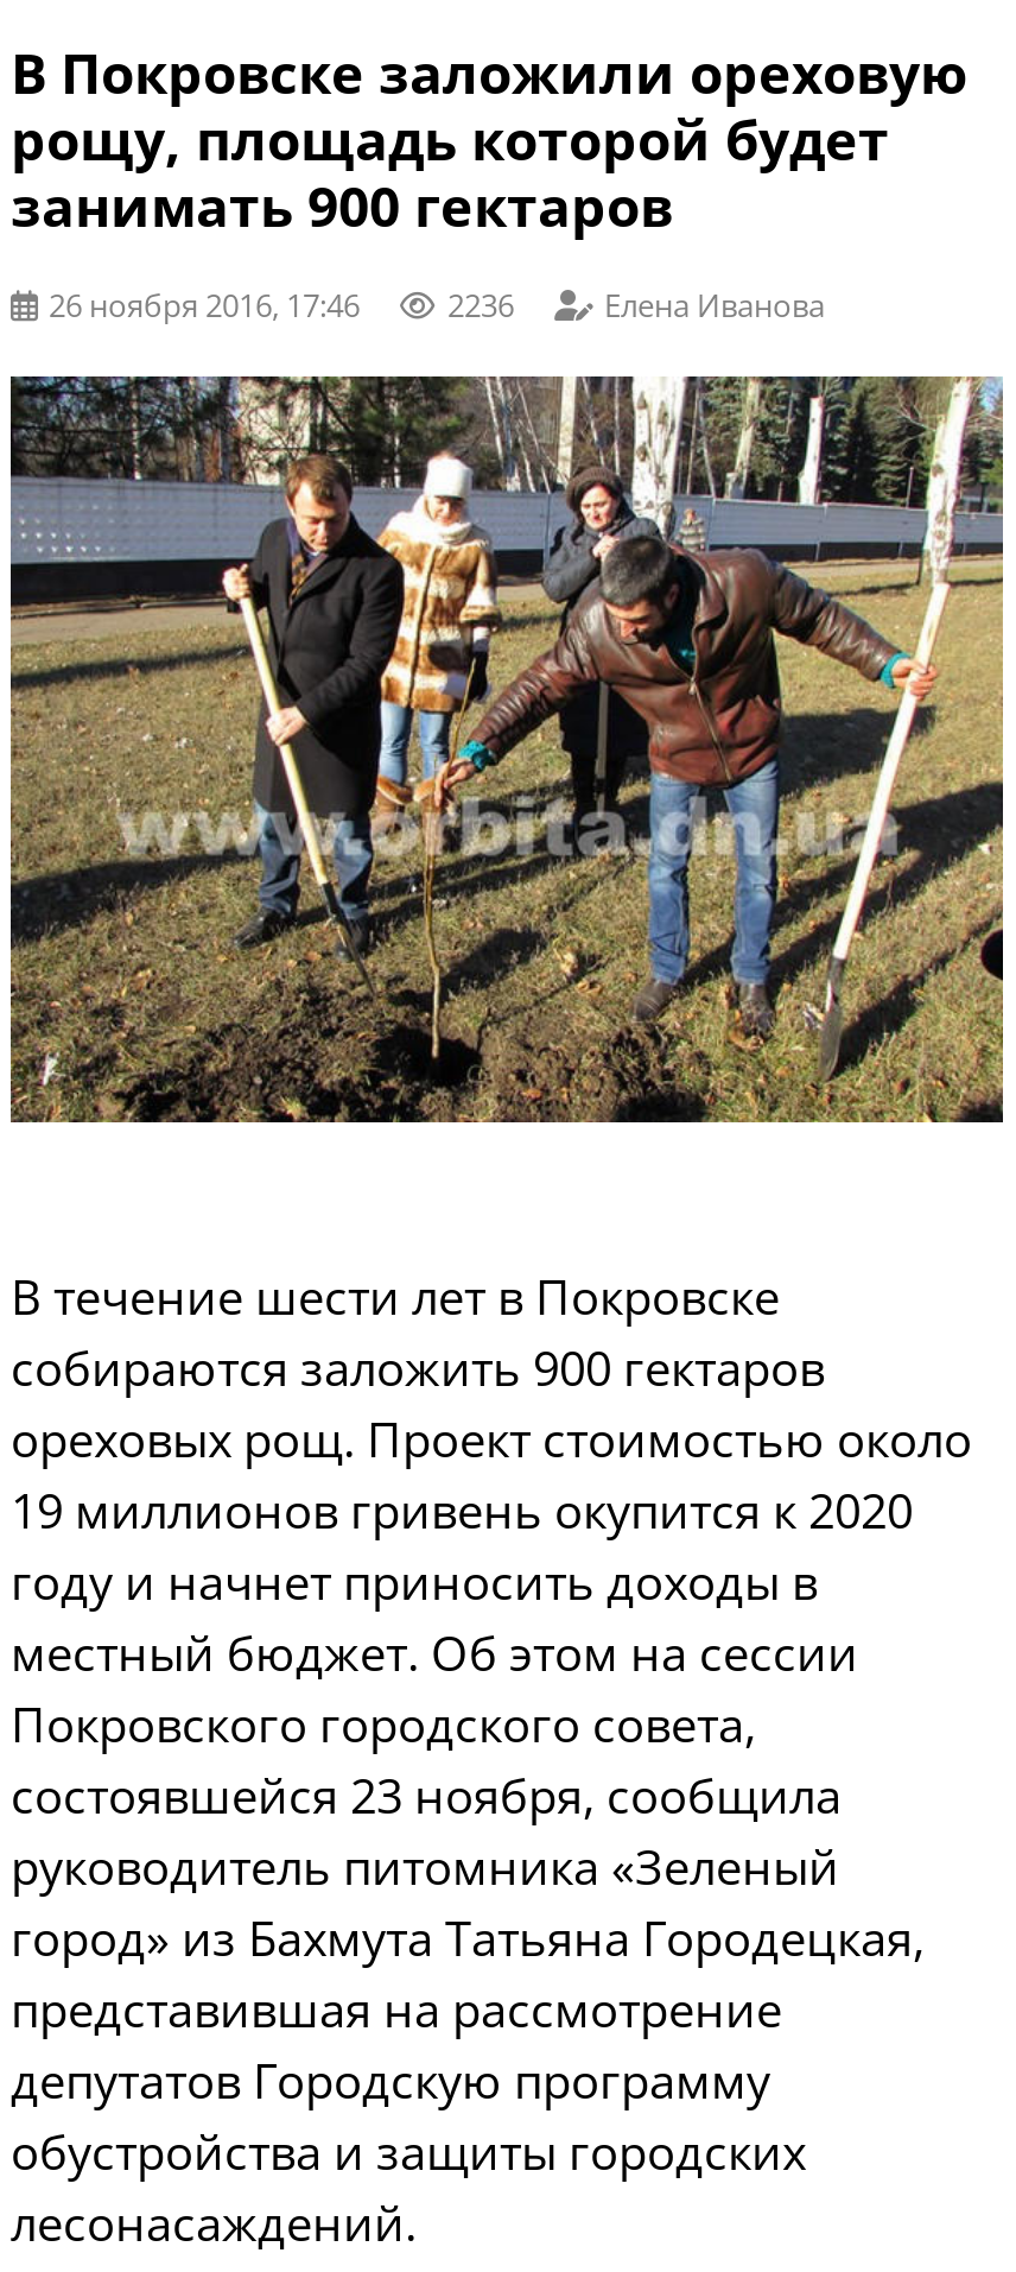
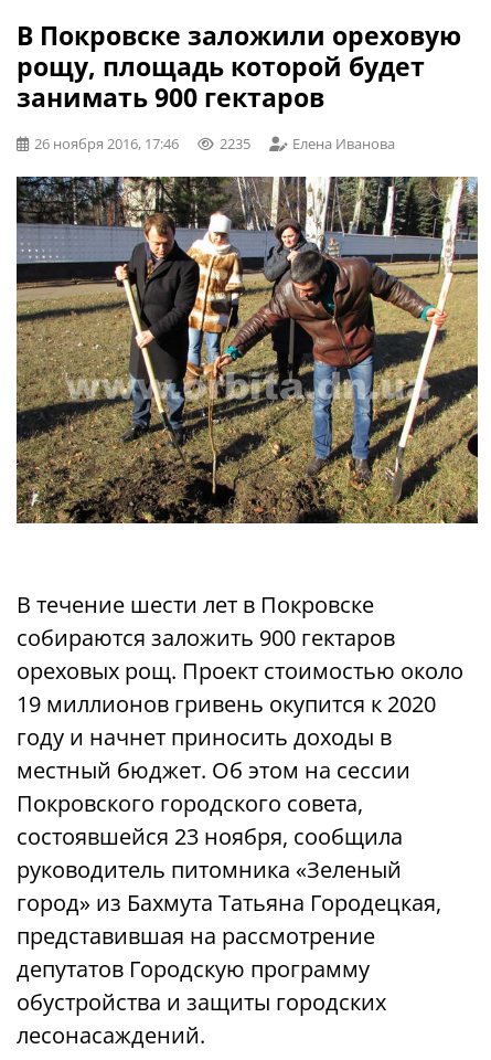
[447,284,514,327] 2236 -> [220,134,250,153] 2235

